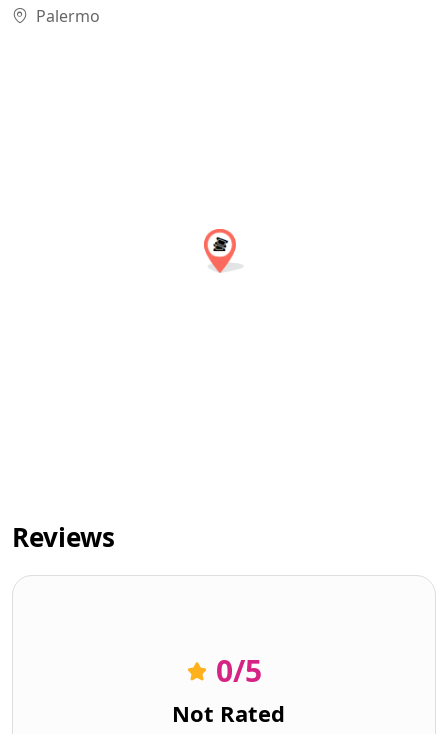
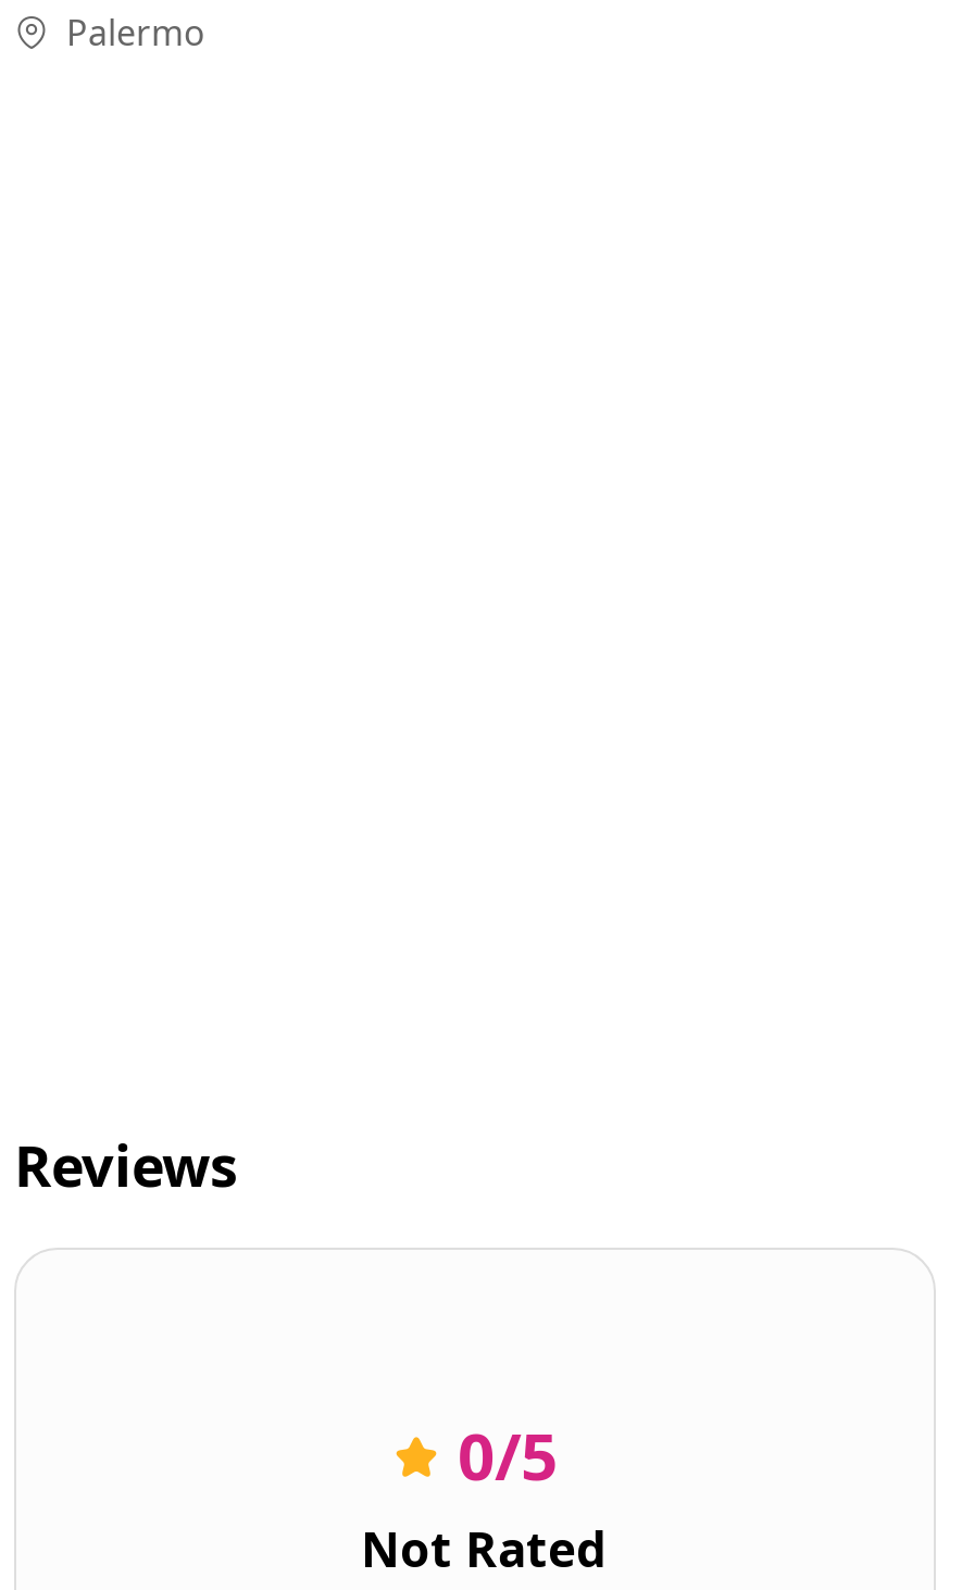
[203,228,243,274] [image] -> none

